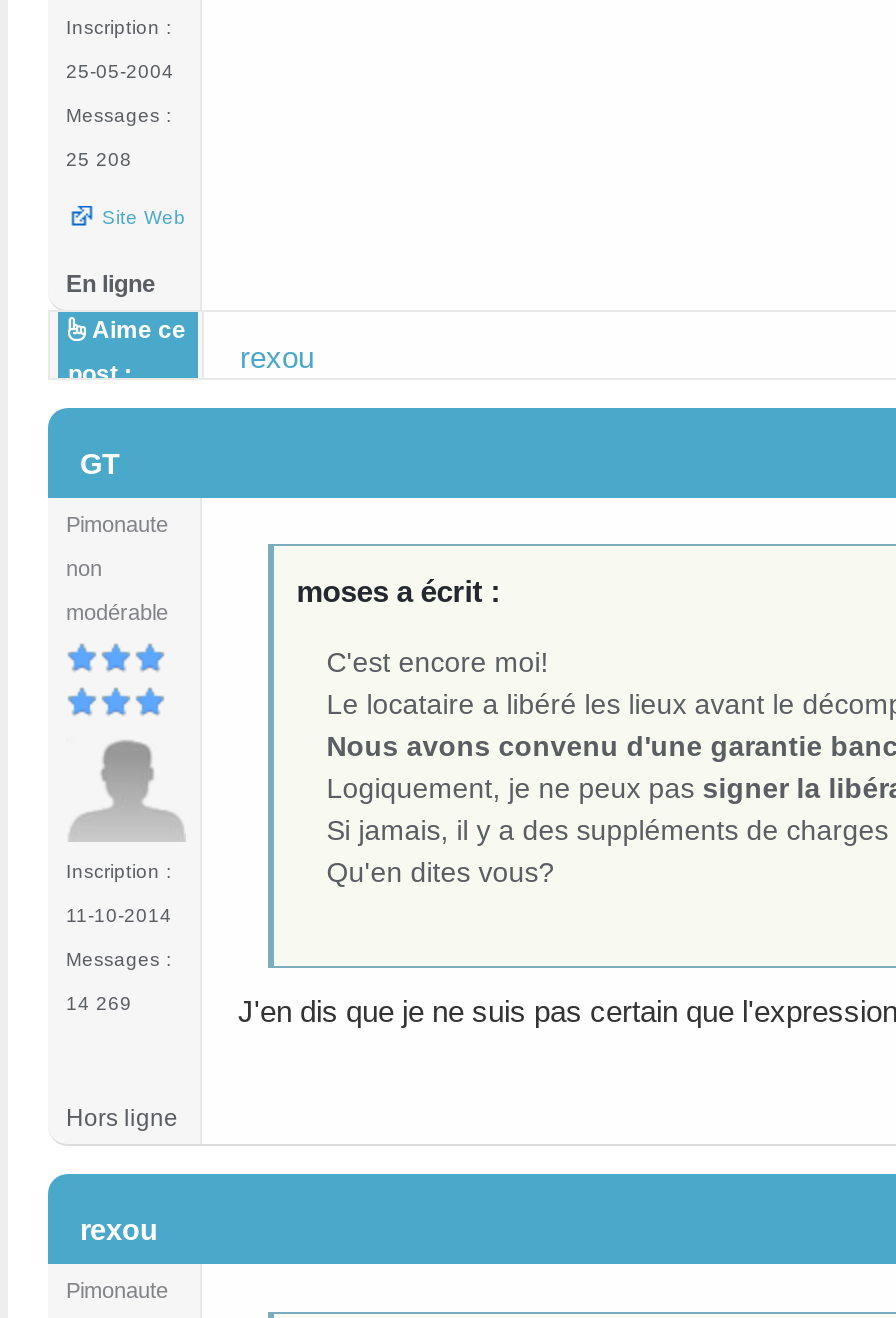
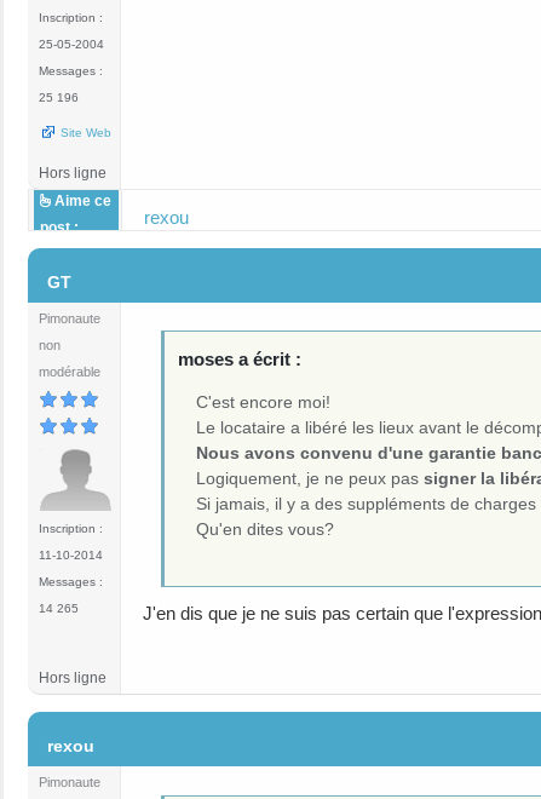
[66,148,132,170] 25 208 -> [39,91,79,104] 25 196
[66,270,156,298] En ligne -> [39,165,107,182] Hors ligne
[66,992,132,1014] 14 269 -> [39,602,79,615] 14 265

